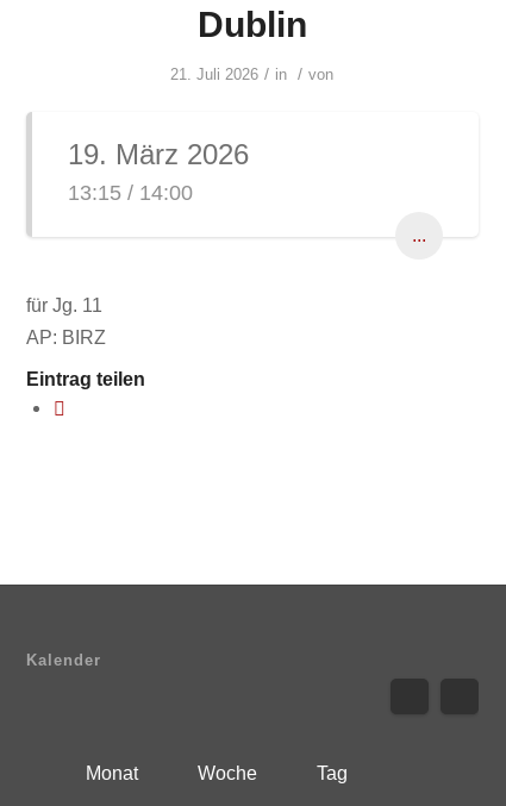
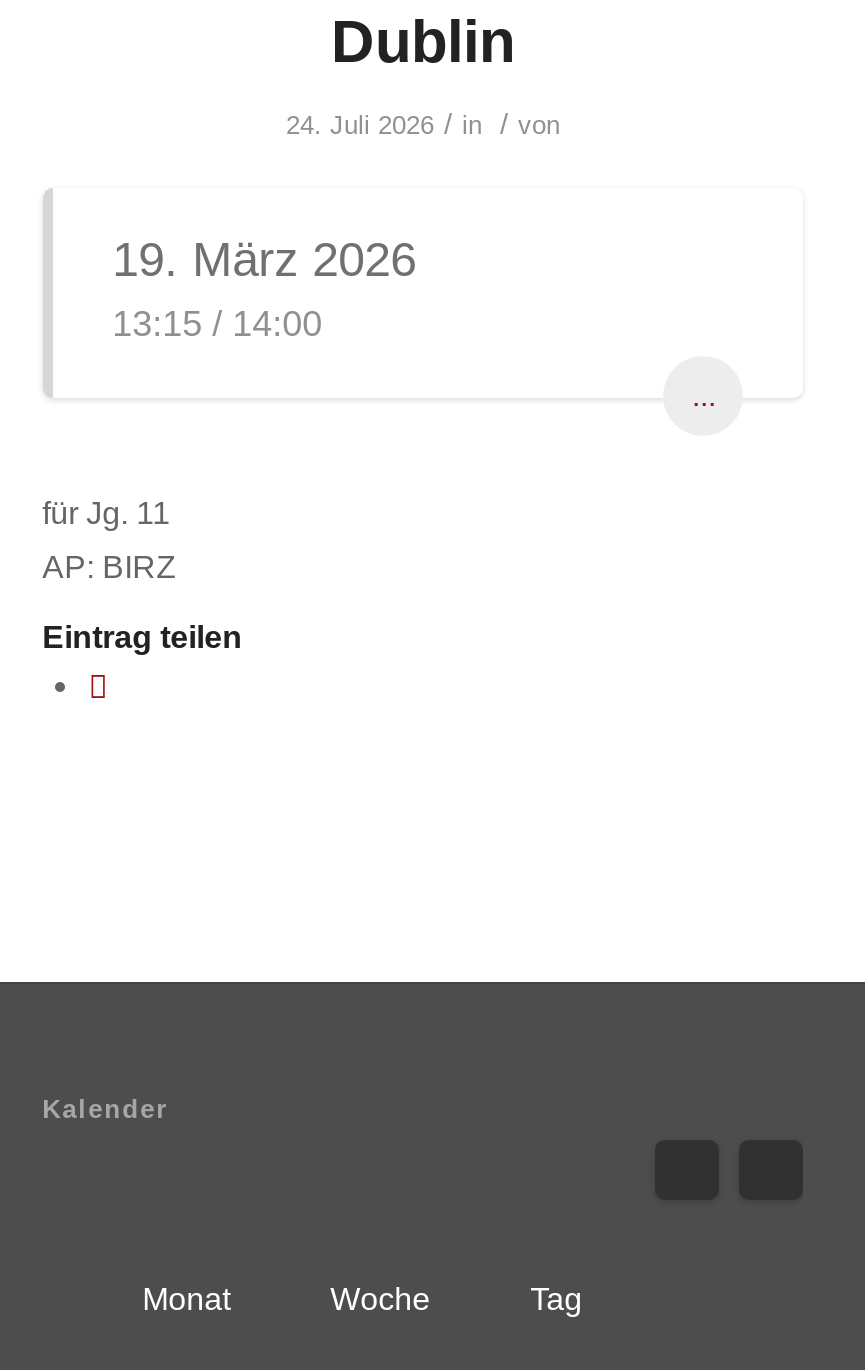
[171,64,334,83] 21. Juli 2026 / in / von -> [286,108,560,140] 24. Juli 2026 / in / von

